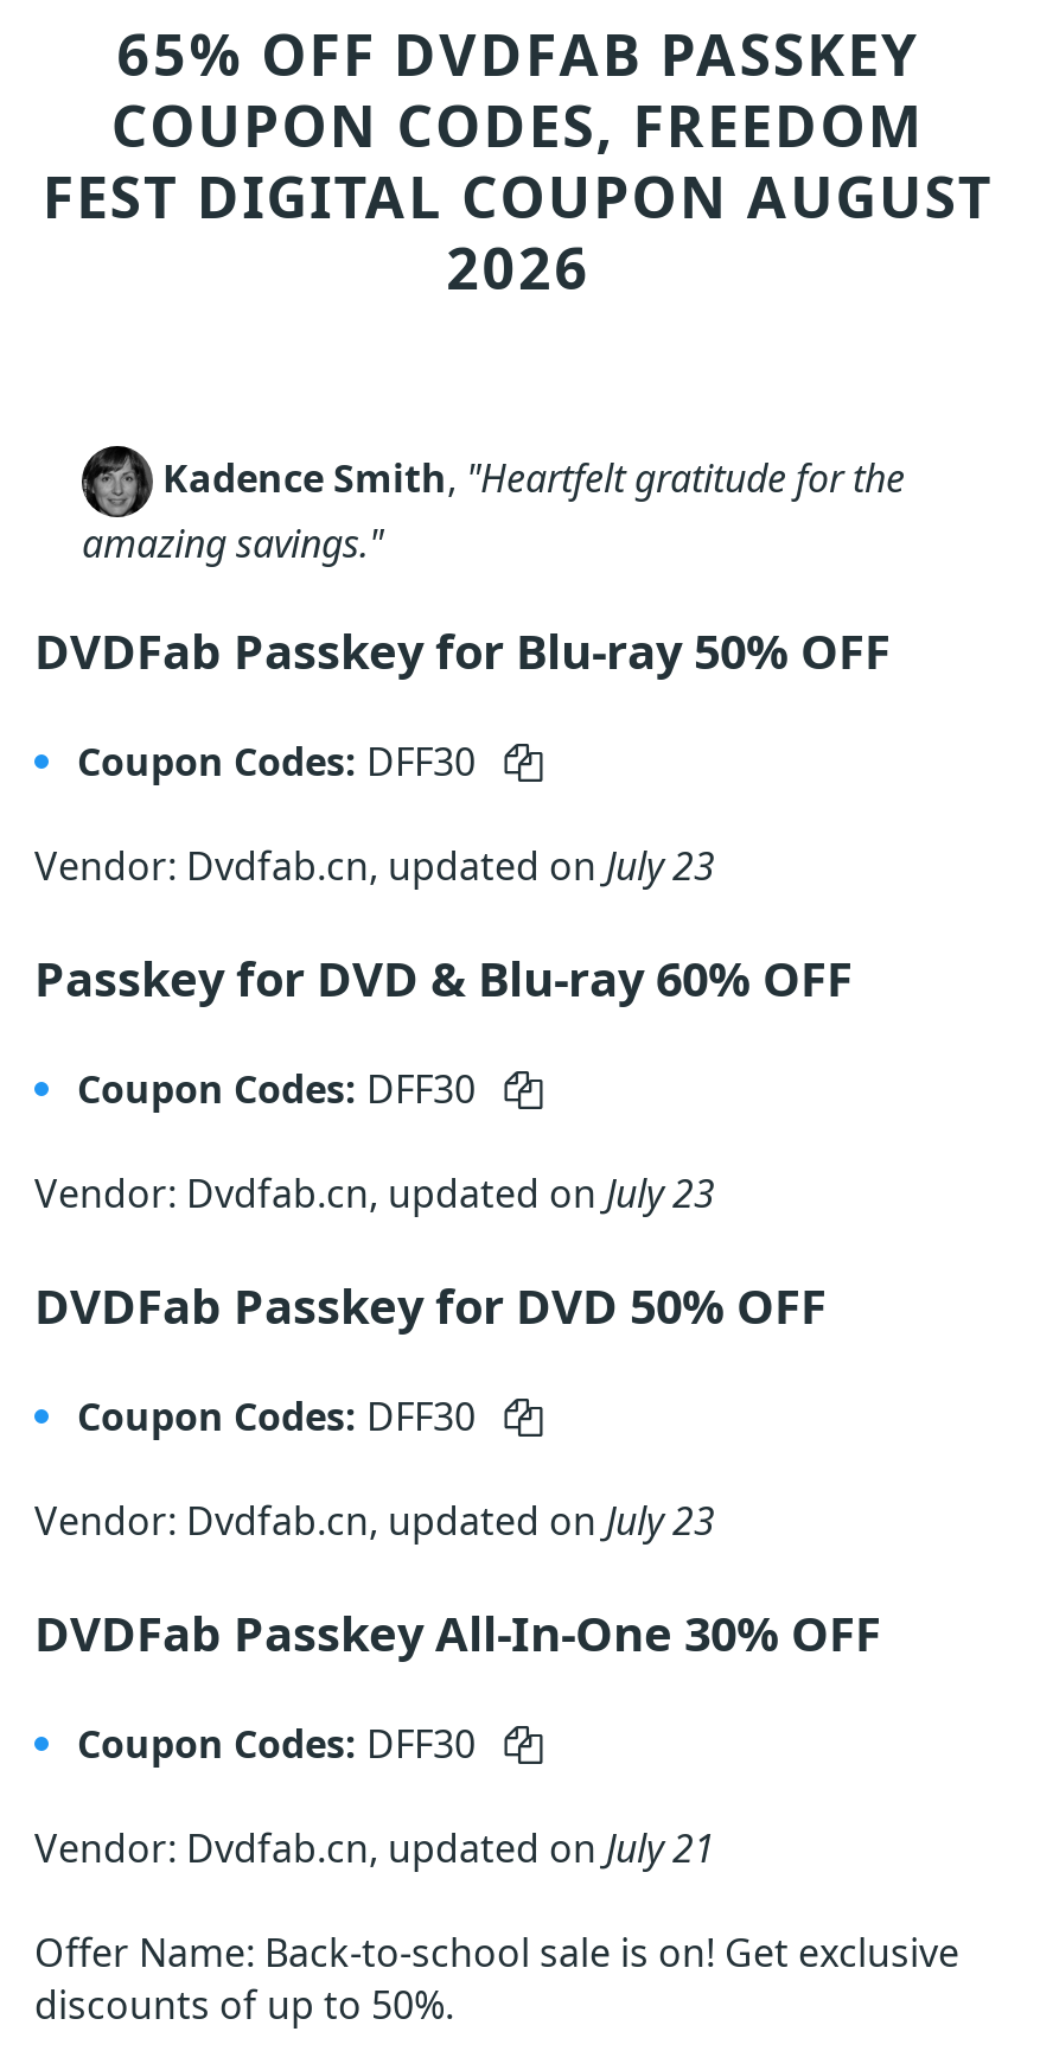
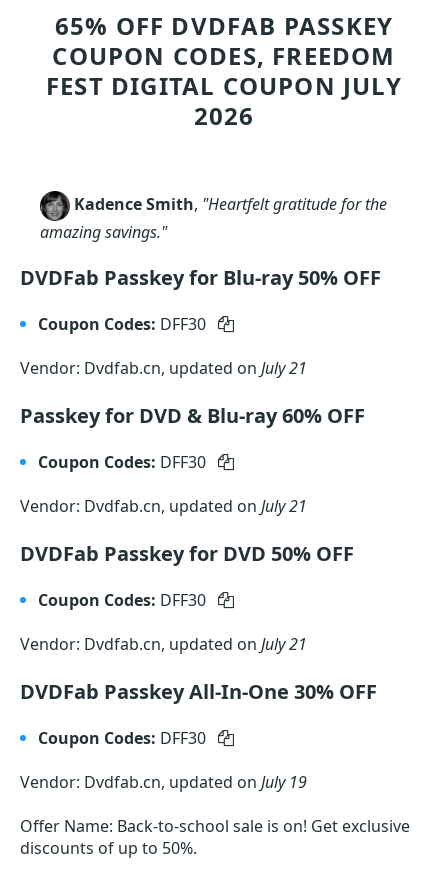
[42,157,994,235] FEST DIGITAL COUPON AUGUST -> [46,69,402,102] FEST DIGITAL COUPON JULY
[34,840,715,892] Vendor: Dvdfab.cn, updated on July 23 -> [20,357,307,379] Vendor: Dvdfab.cn, updated on July 21
[34,1167,715,1219] Vendor: Dvdfab.cn, updated on July 23 -> [20,495,307,517] Vendor: Dvdfab.cn, updated on July 21
[34,1495,715,1547] Vendor: Dvdfab.cn, updated on July 23 -> [20,633,307,655] Vendor: Dvdfab.cn, updated on July 21
[34,1822,715,1874] Vendor: Dvdfab.cn, updated on July 21 -> [20,771,307,793] Vendor: Dvdfab.cn, updated on July 19

